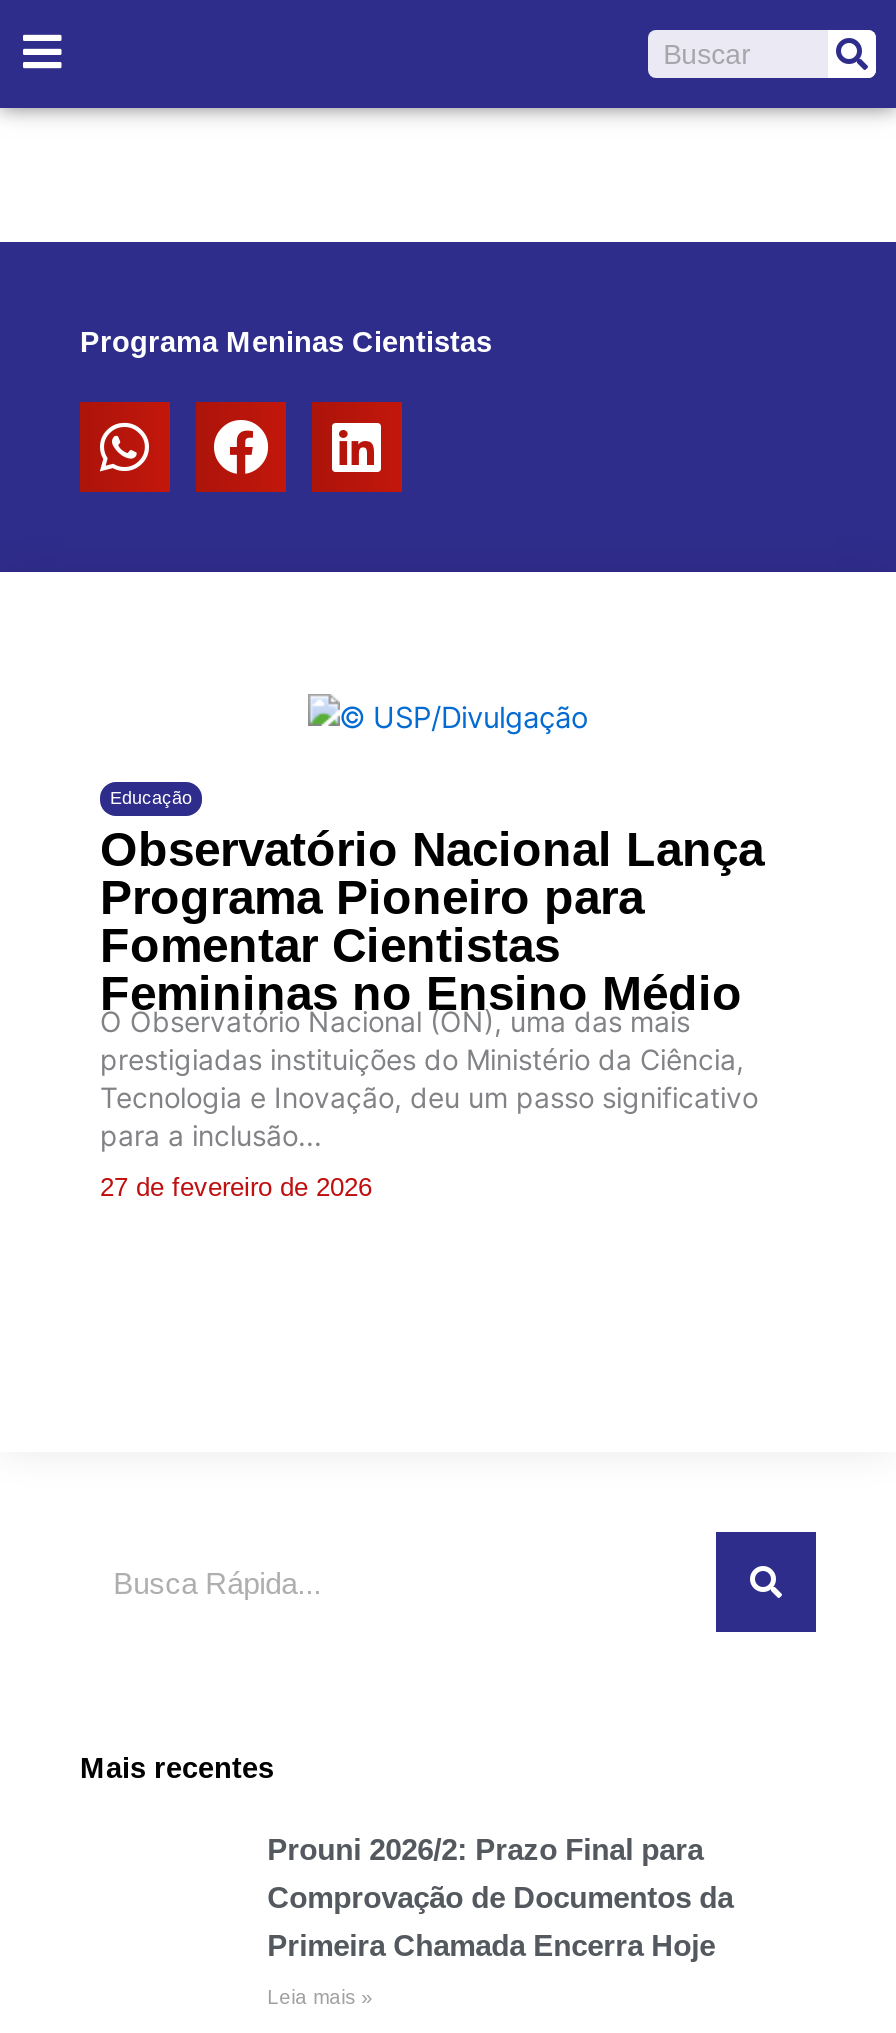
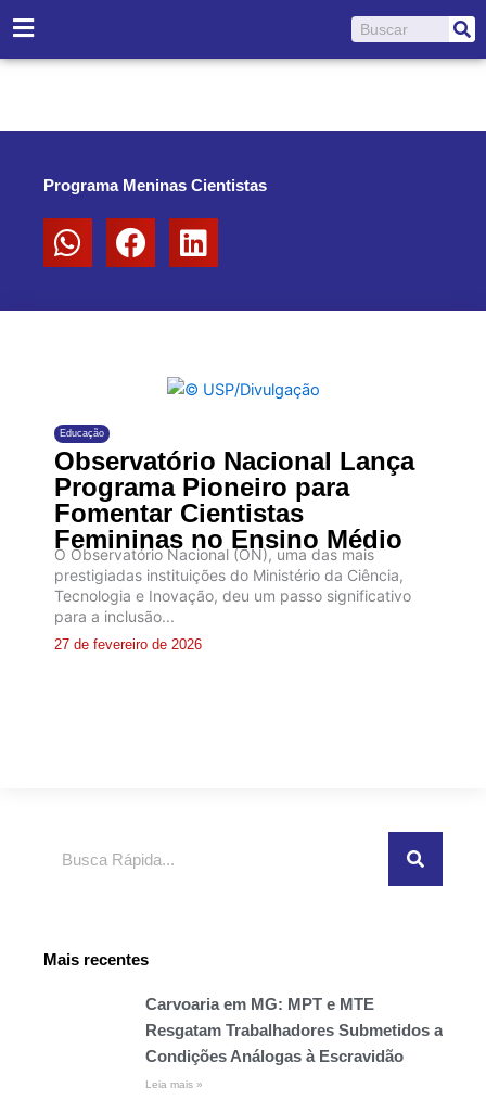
[267,1832,733,1962] Prouni 2026/2: Prazo Final para | Comprovação de Documentos da | Primeira Chamada Encerra Hoje -> [145,995,442,1065] Carvoaria em MG: MPT e MTE | Resgatam Trabalhadores Submetidos a | Condições Análogas à Escravidão

